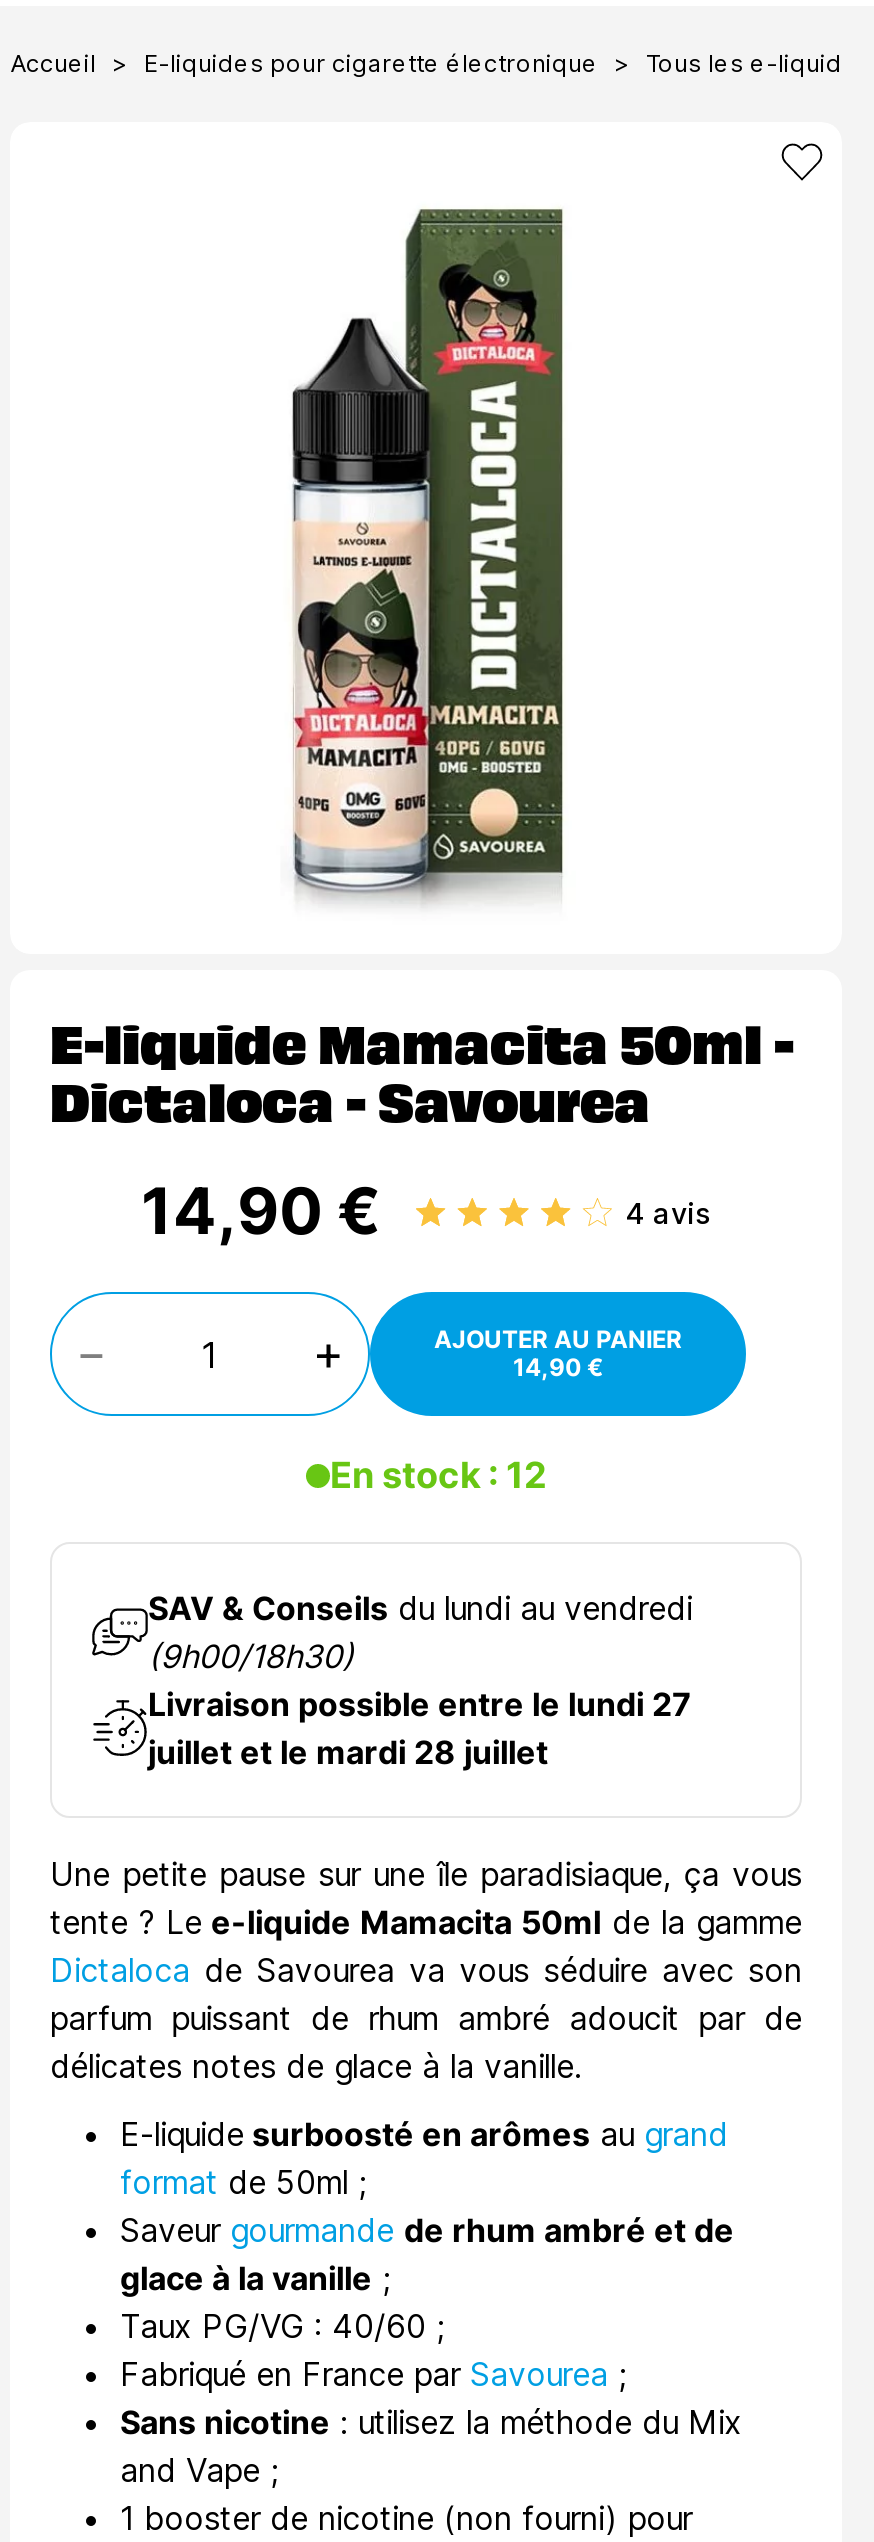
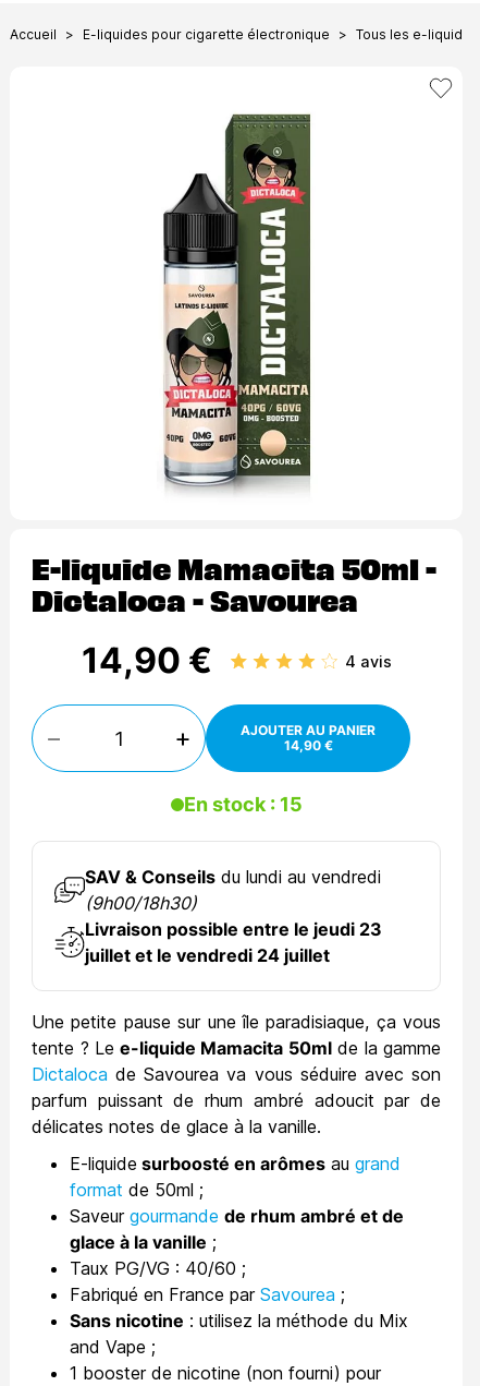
[330,1454,546,1496] En stock : 12 -> [183,793,302,816] En stock : 15
[148,1684,692,1724] Livraison possible entre le lundi 27 -> [85,918,382,940] Livraison possible entre le jeudi 23
[148,1732,548,1772] juillet et le mardi 28 juillet -> [85,945,330,966] juillet et le vendredi 24 juillet

